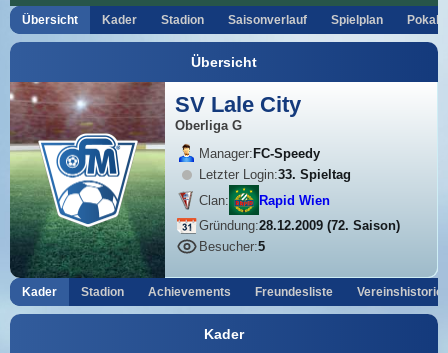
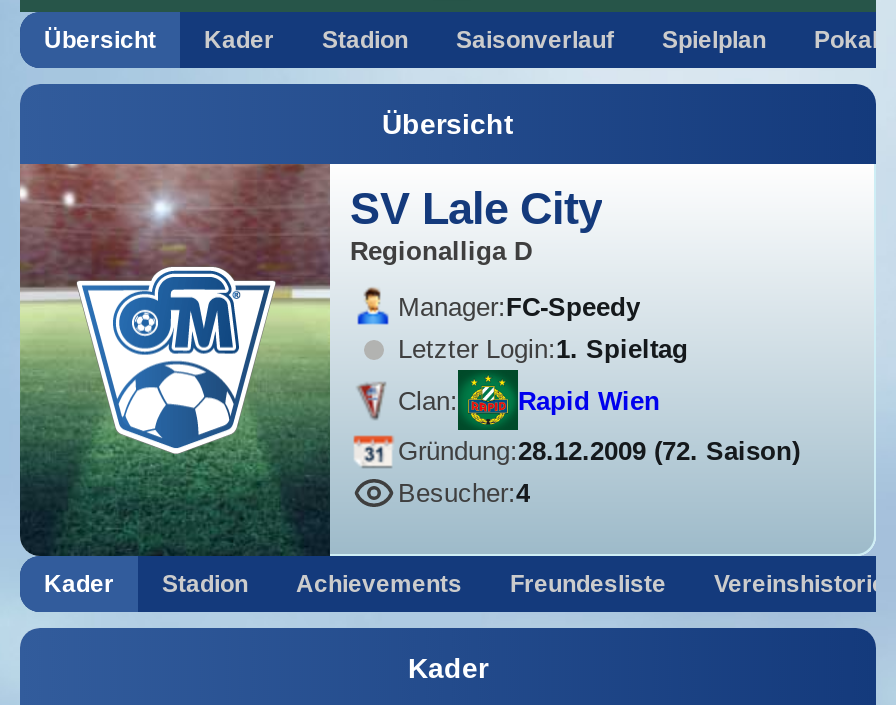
[175,118,242,133] Oberliga G -> [350,236,532,266] Regionalliga D
[199,167,351,182] Letzter Login:33. Spieltag -> [398,334,688,364] Letzter Login:1. Spieltag
[199,239,265,254] Besucher:5 -> [398,478,530,508] Besucher:4

